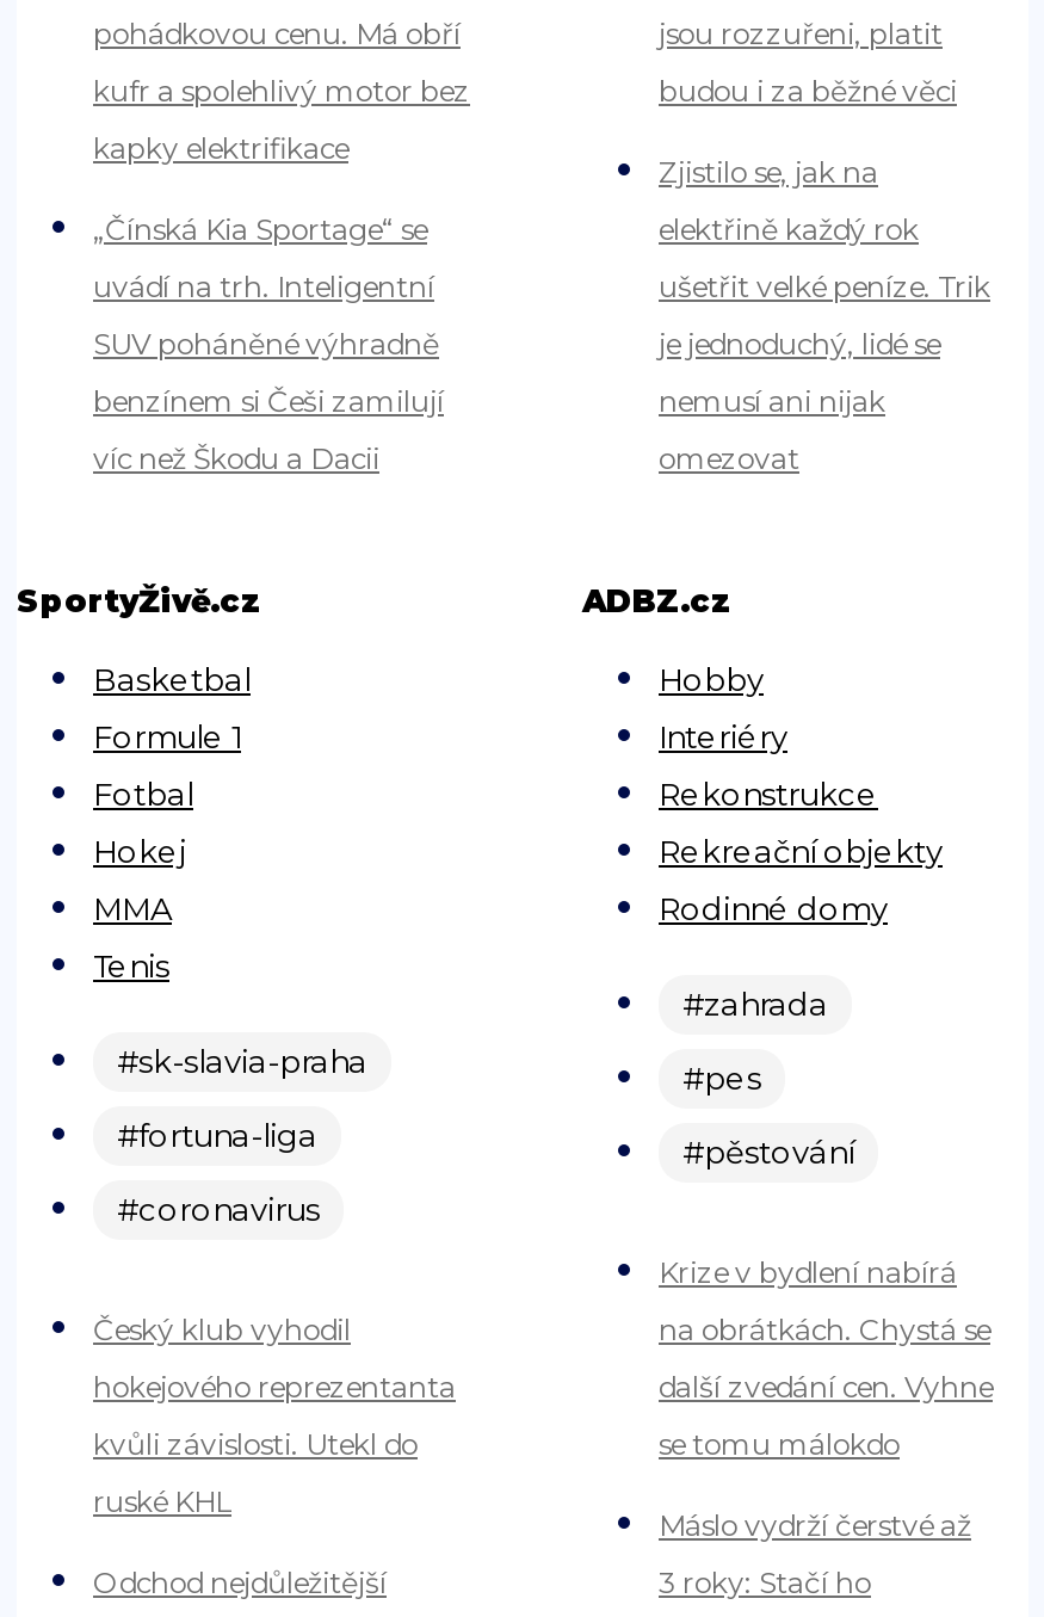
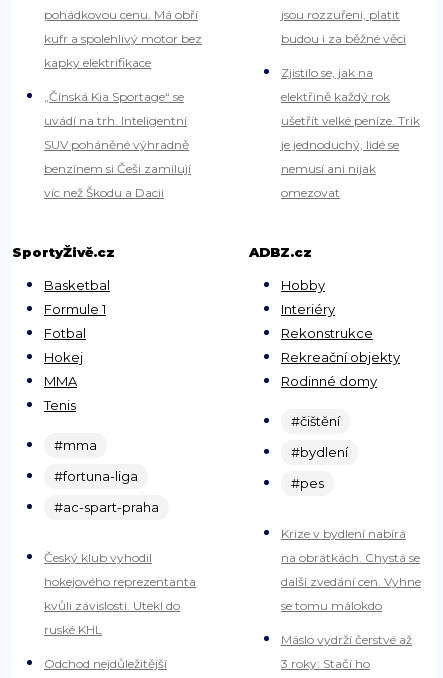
[682,984,828,1022] #zahrada -> [291,413,348,460] #čištění | #bydlení
[117,1041,367,1079] #sk-slavia-praha -> [54,437,97,453] #mma
moved [682,1058,761,1096] -> [291,475,324,491]: #pes
[682,1132,854,1170] #pěstování -> none
[117,1189,320,1227] #coronavirus -> [54,499,159,515] #ac-spart-praha

